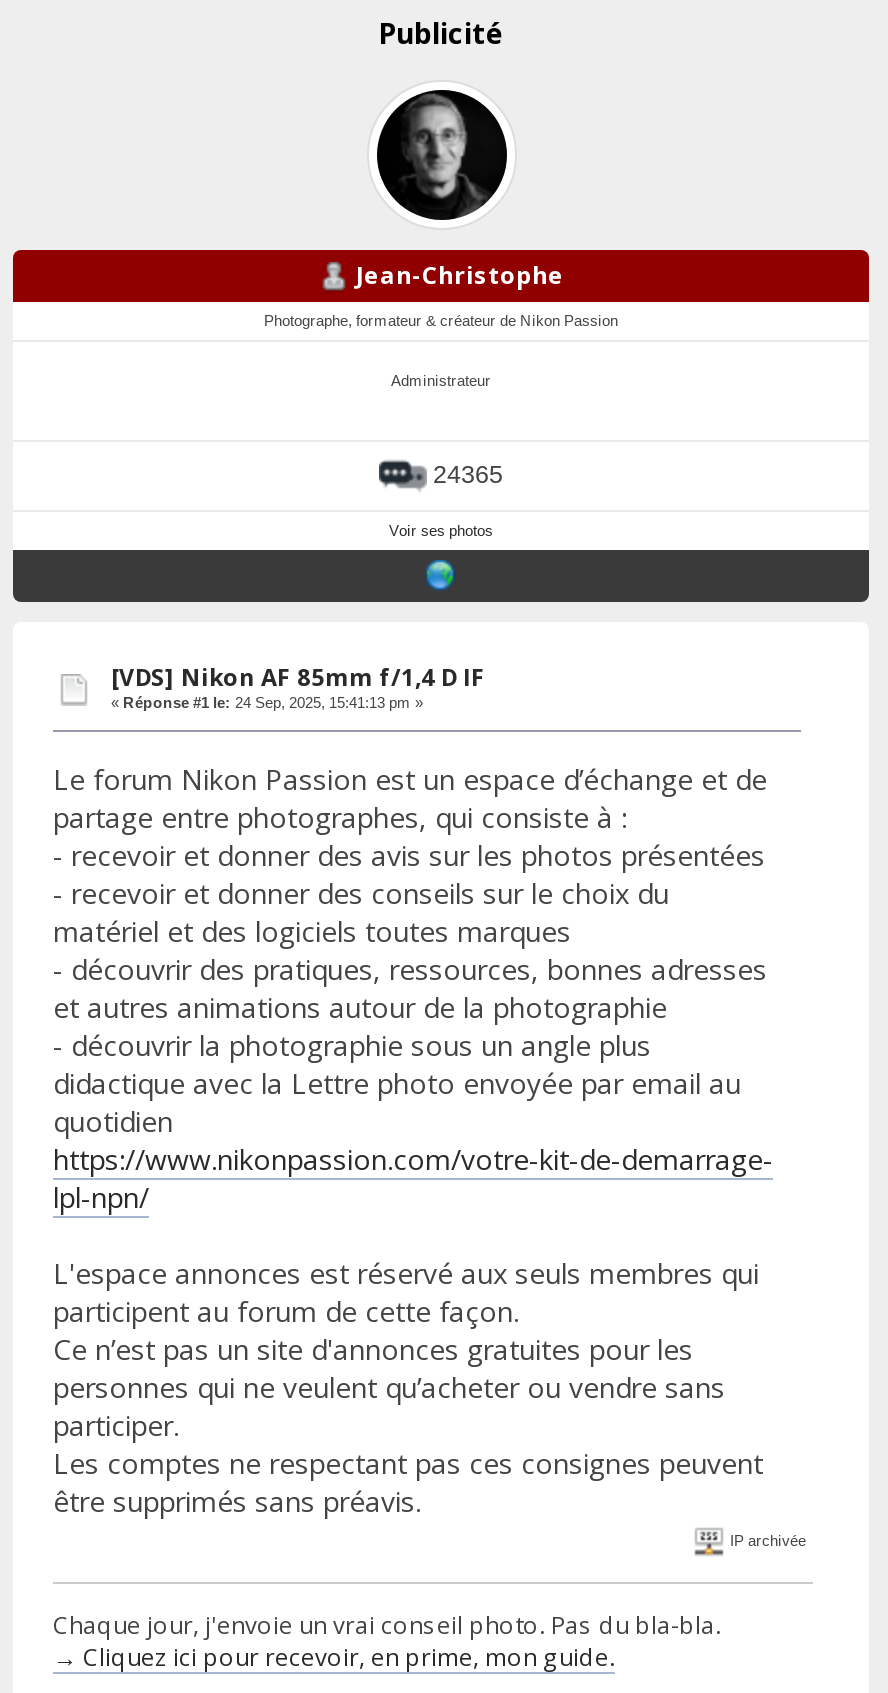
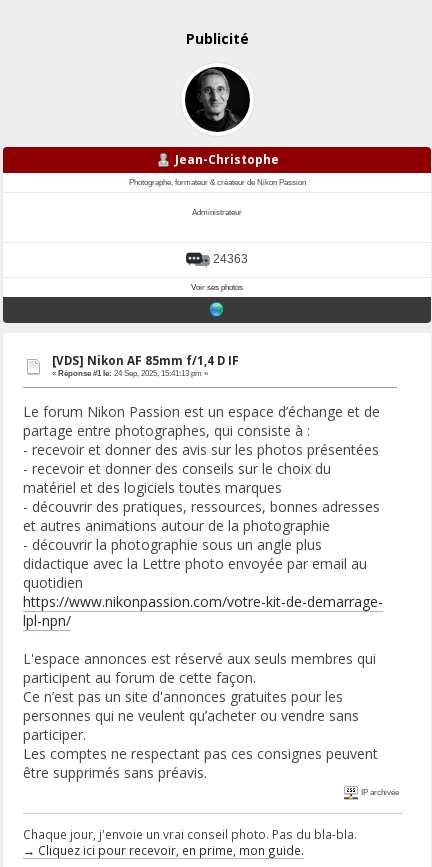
[427,461,503,489] 24365 -> [210,252,248,266] 24363

